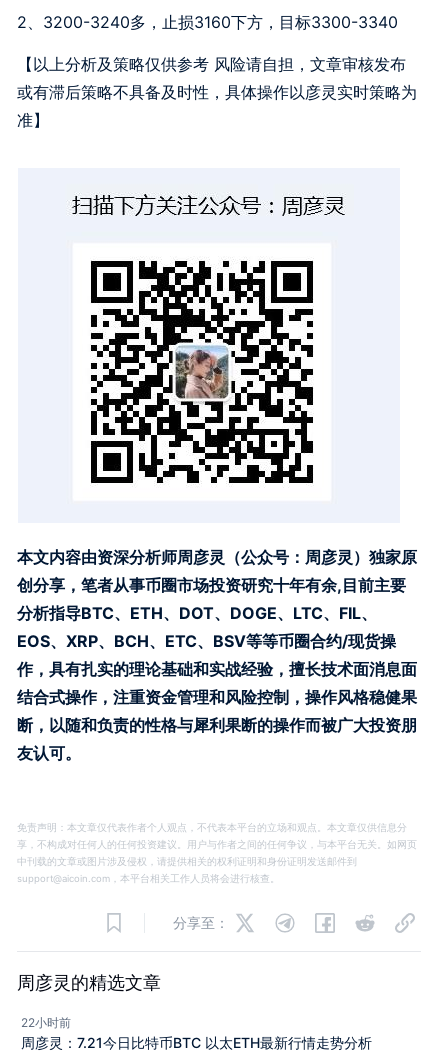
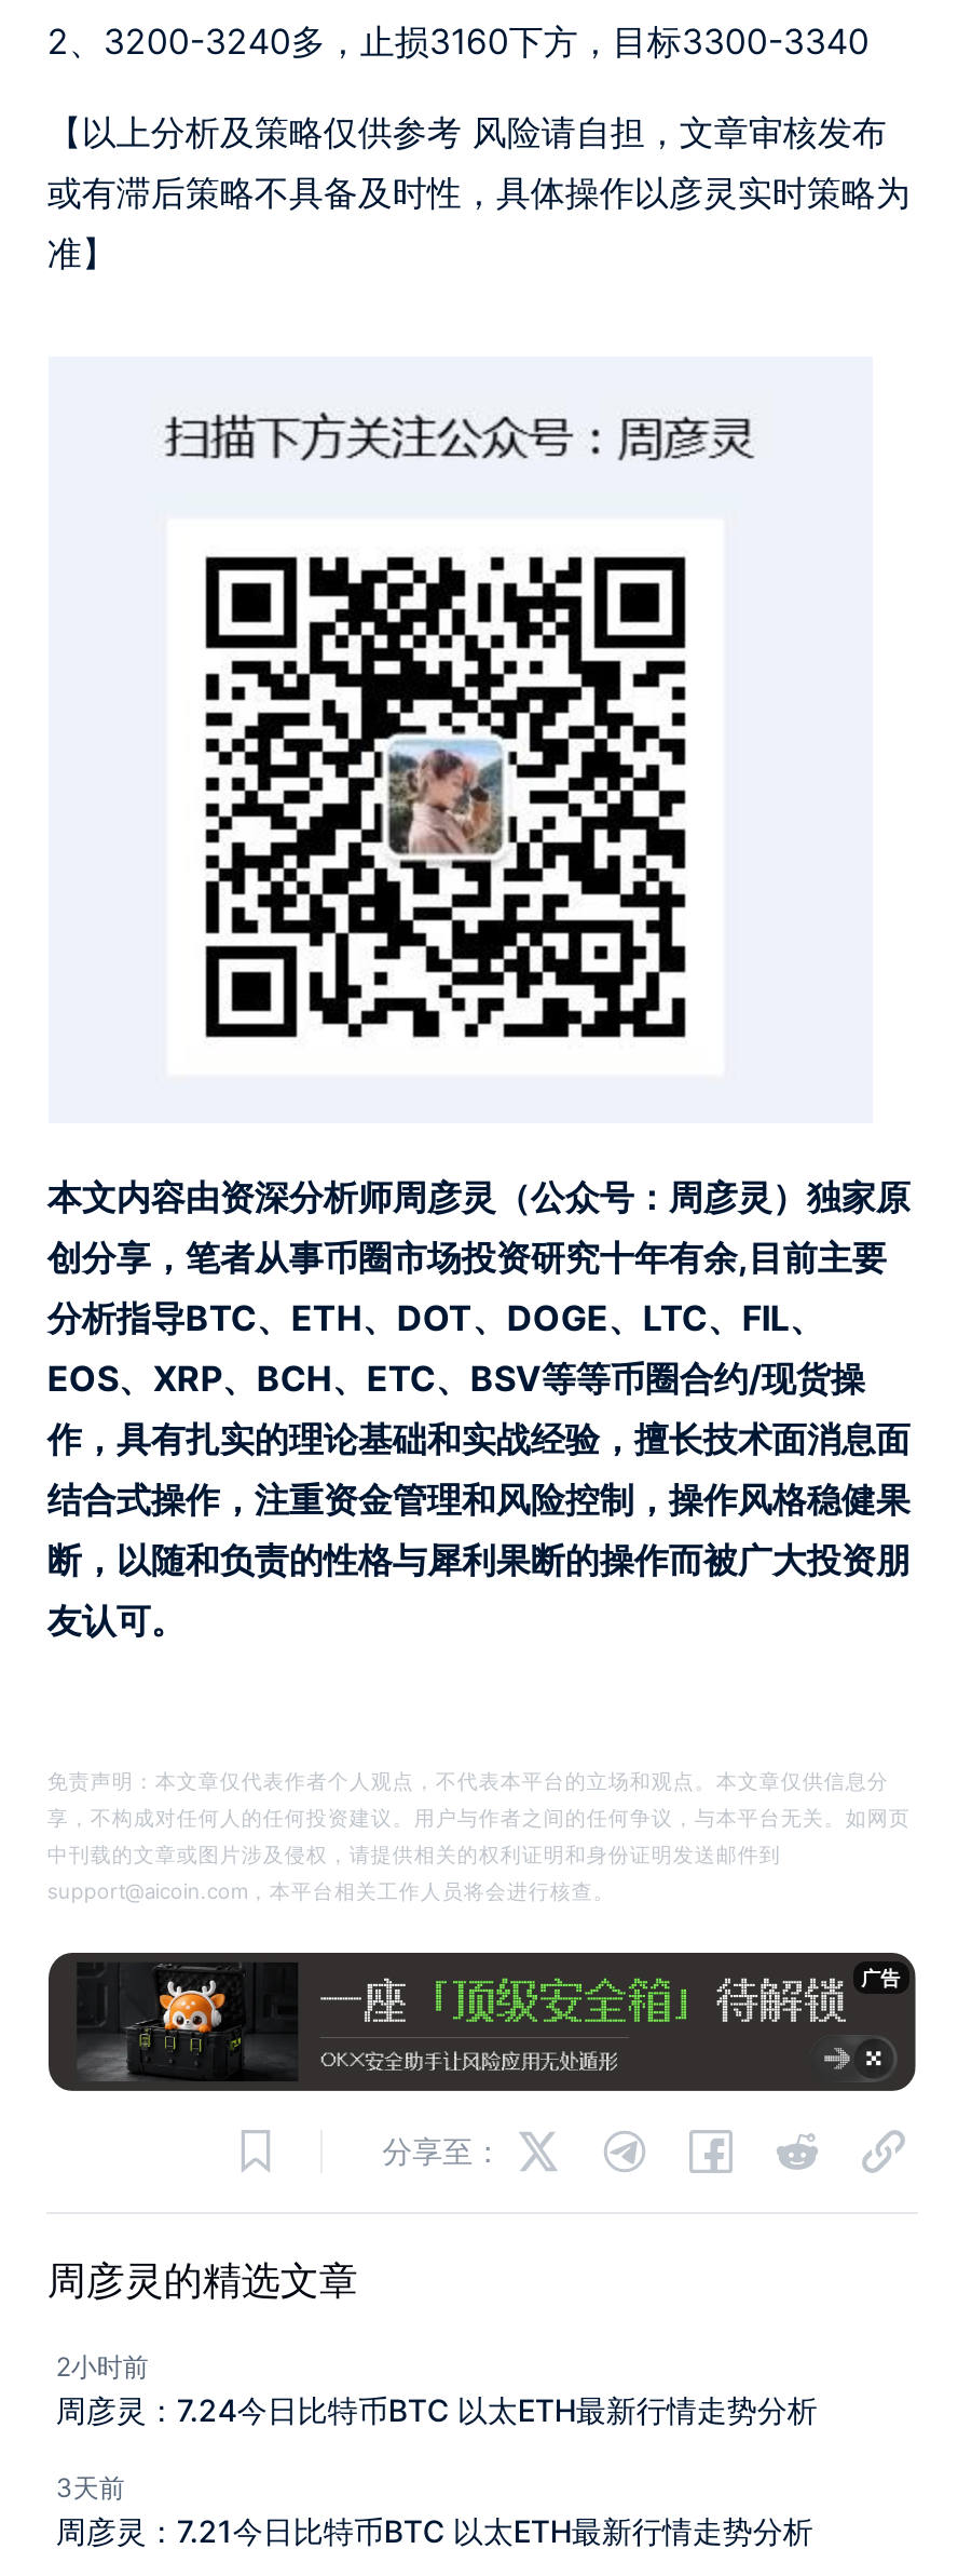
none -> [46,1951,918,2093] [image] | 广告
[21,1015,71,1030] 22小时前 -> [56,2350,818,2503] 2小时前 | 周彦灵：7.24今日比特币BTC 以太ETH最新行情走势分析 | 3天前

